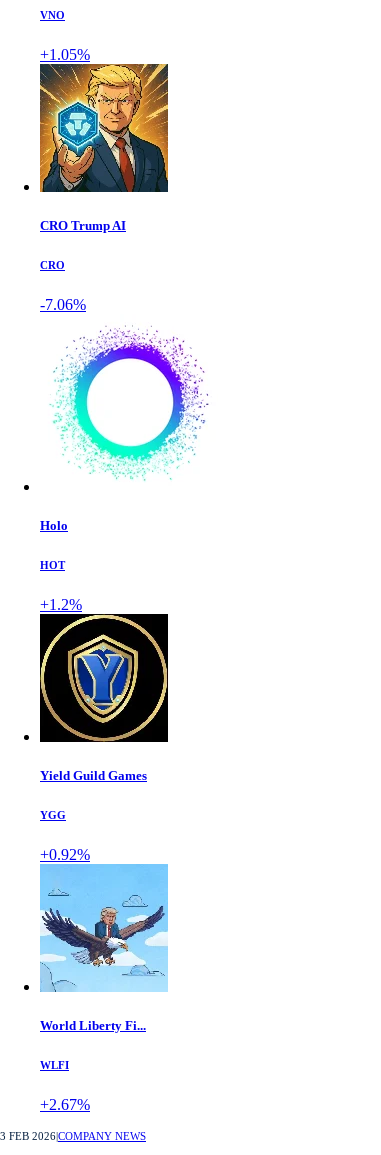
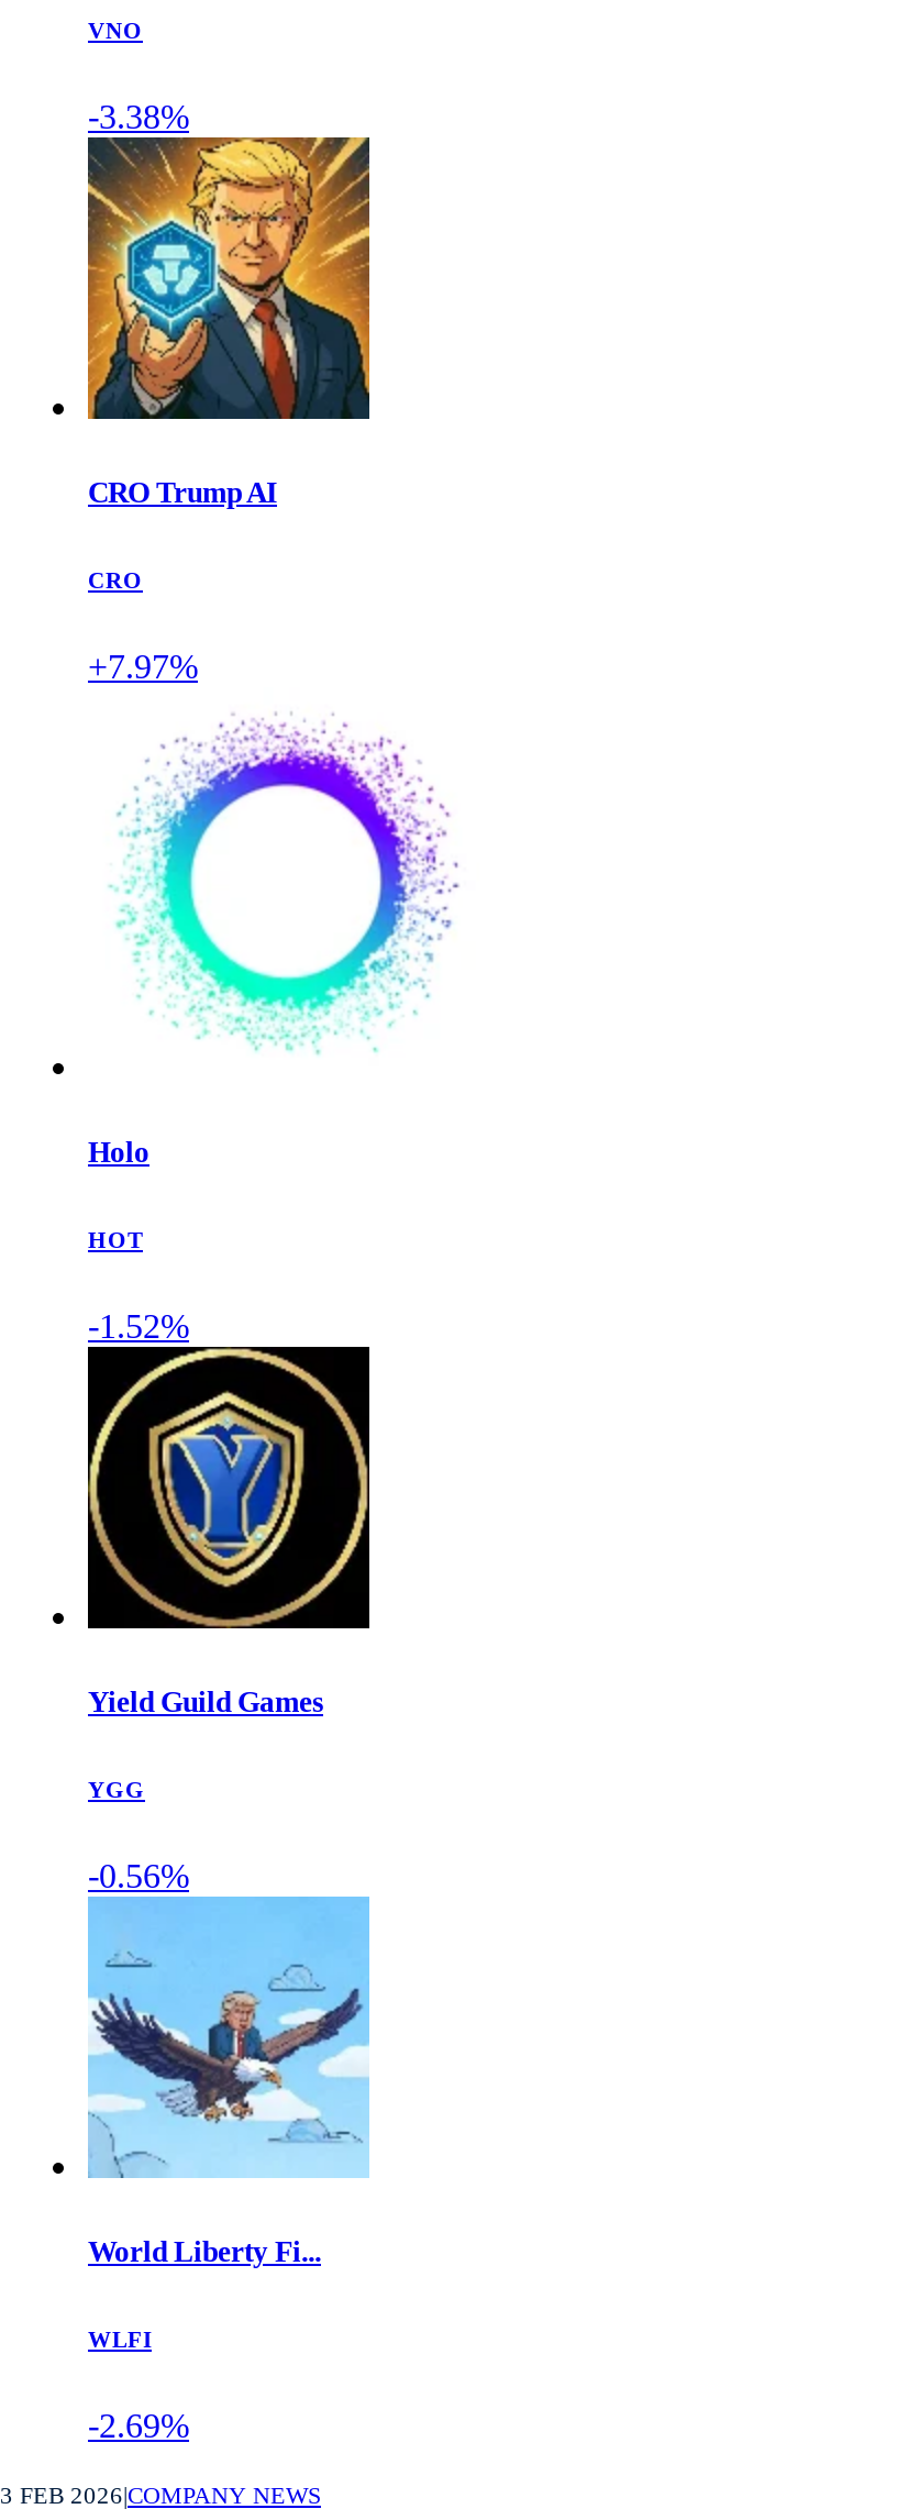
[40,46,90,63] +1.05% -> [88,98,189,135] -3.38%
[40,296,86,313] -7.06% -> [88,648,198,685] +7.97%
[40,596,82,613] +1.2% -> [88,1307,189,1345] -1.52%
[40,846,90,863] +0.92% -> [88,1857,189,1895] -0.56%
[40,1096,90,1113] +2.67% -> [88,2407,189,2445] -2.69%

